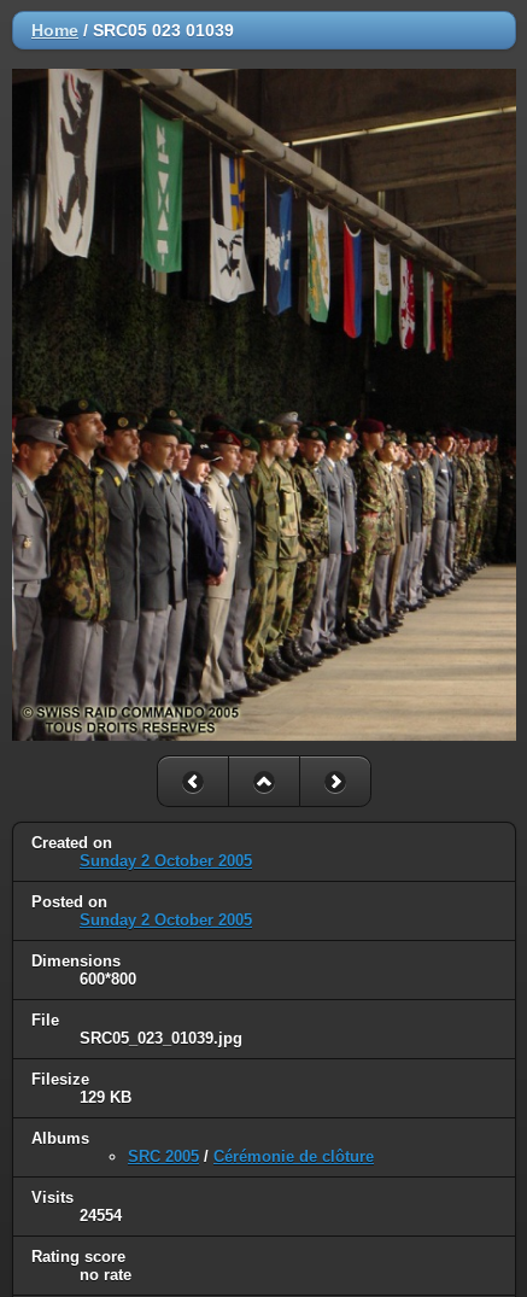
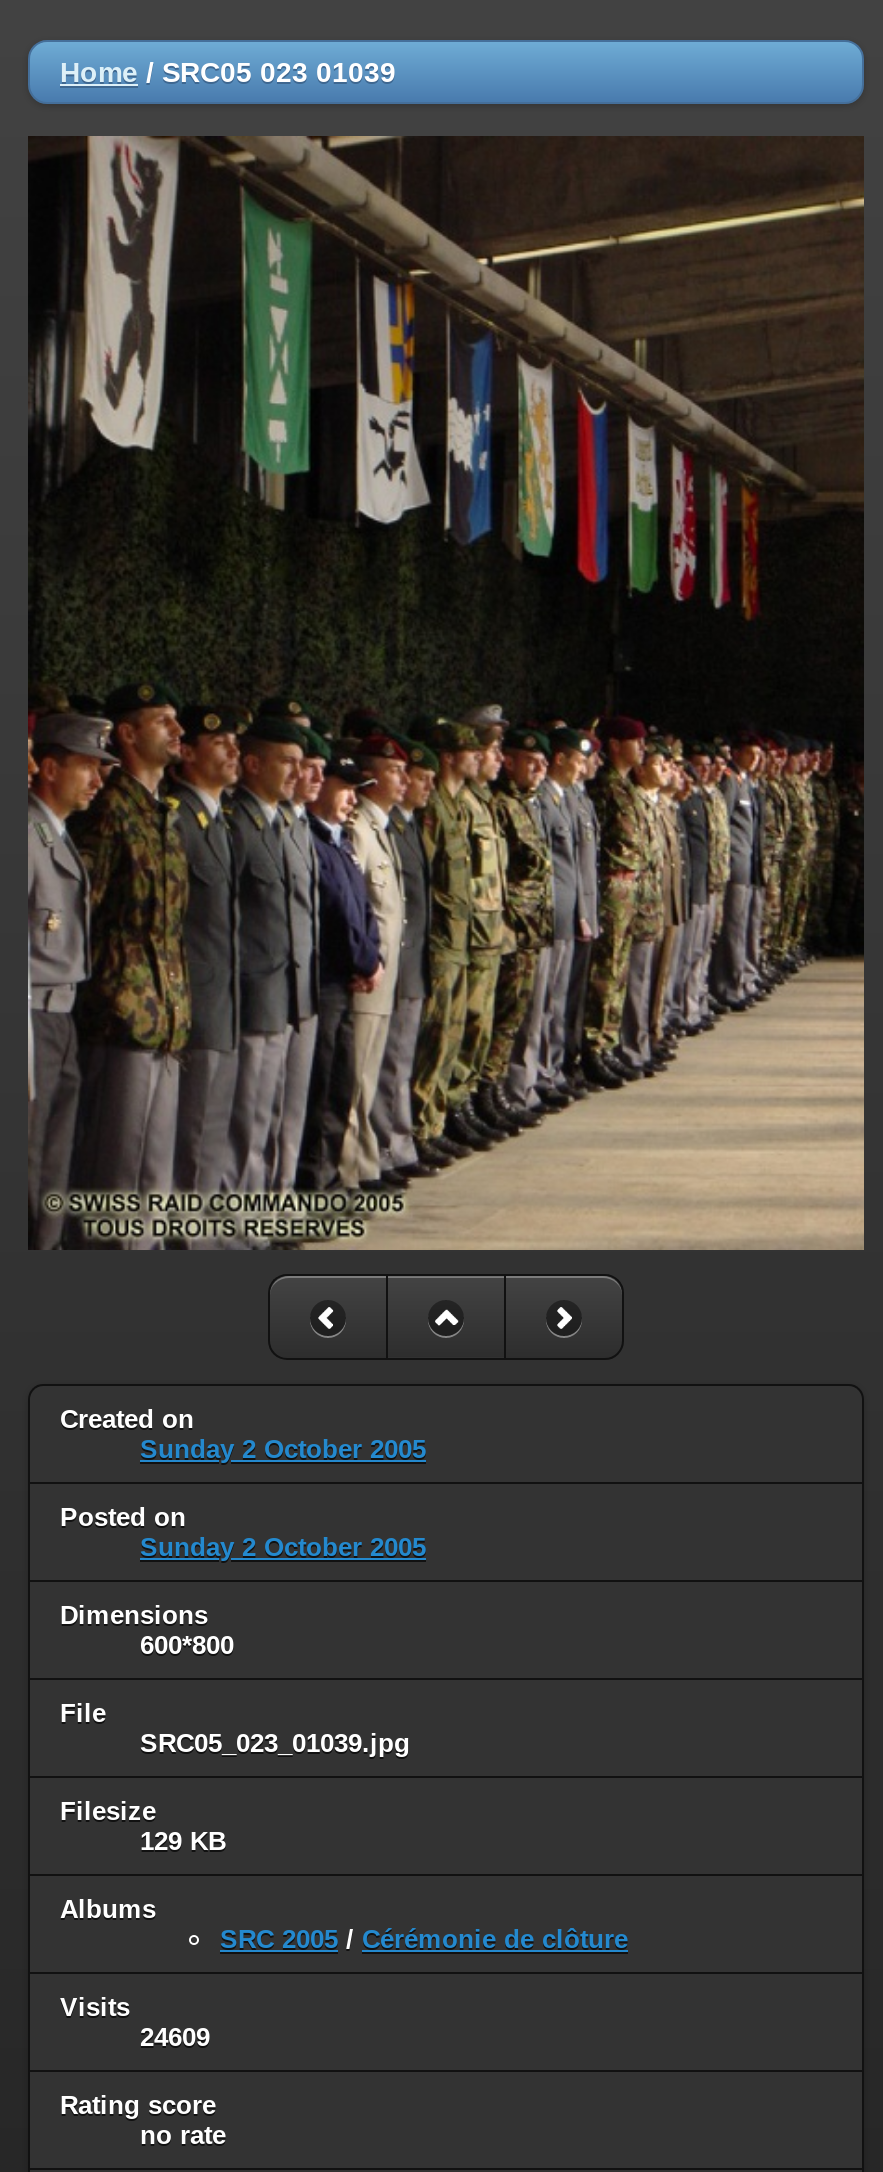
[80,1206,122,1224] 24554 -> [140,2021,210,2051] 24609

